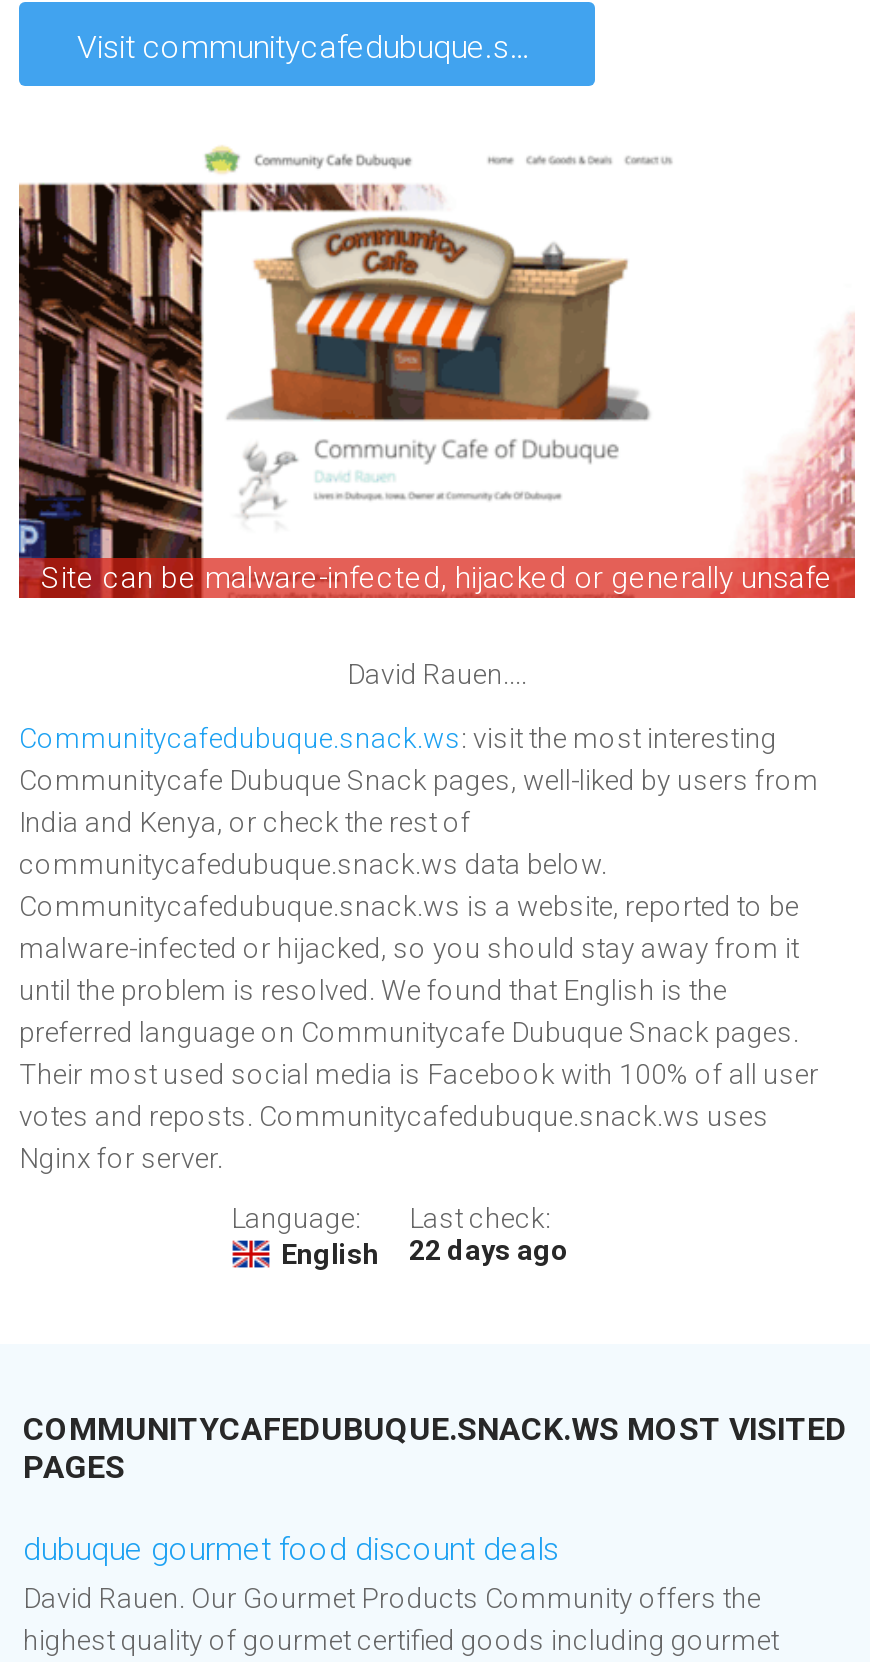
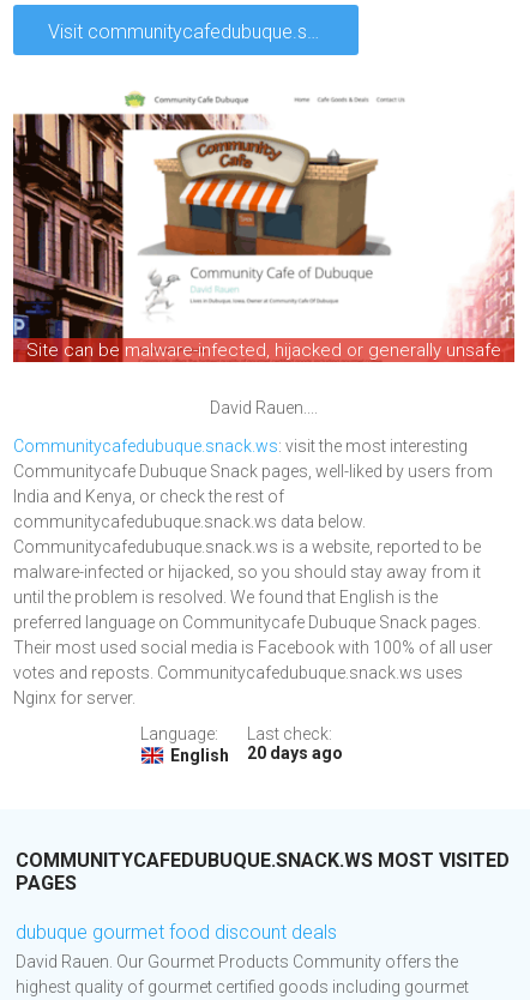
[281,1234,569,1270] English 22 days ago -> [170,744,343,765] English 20 days ago

